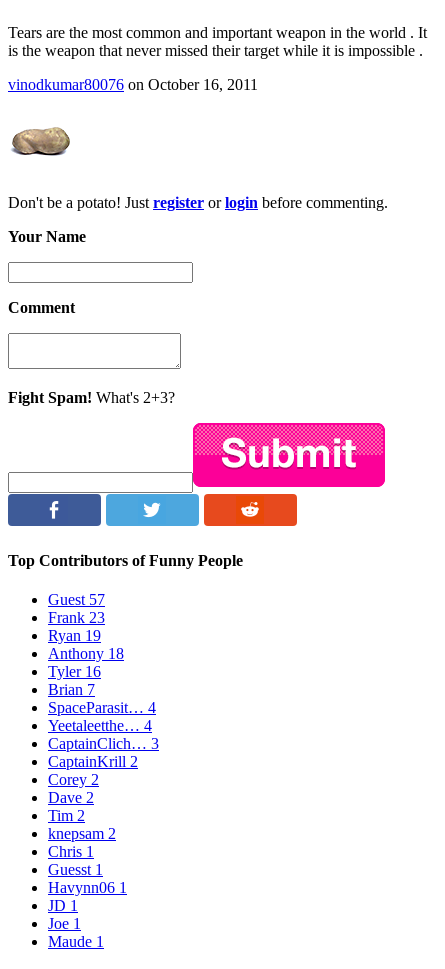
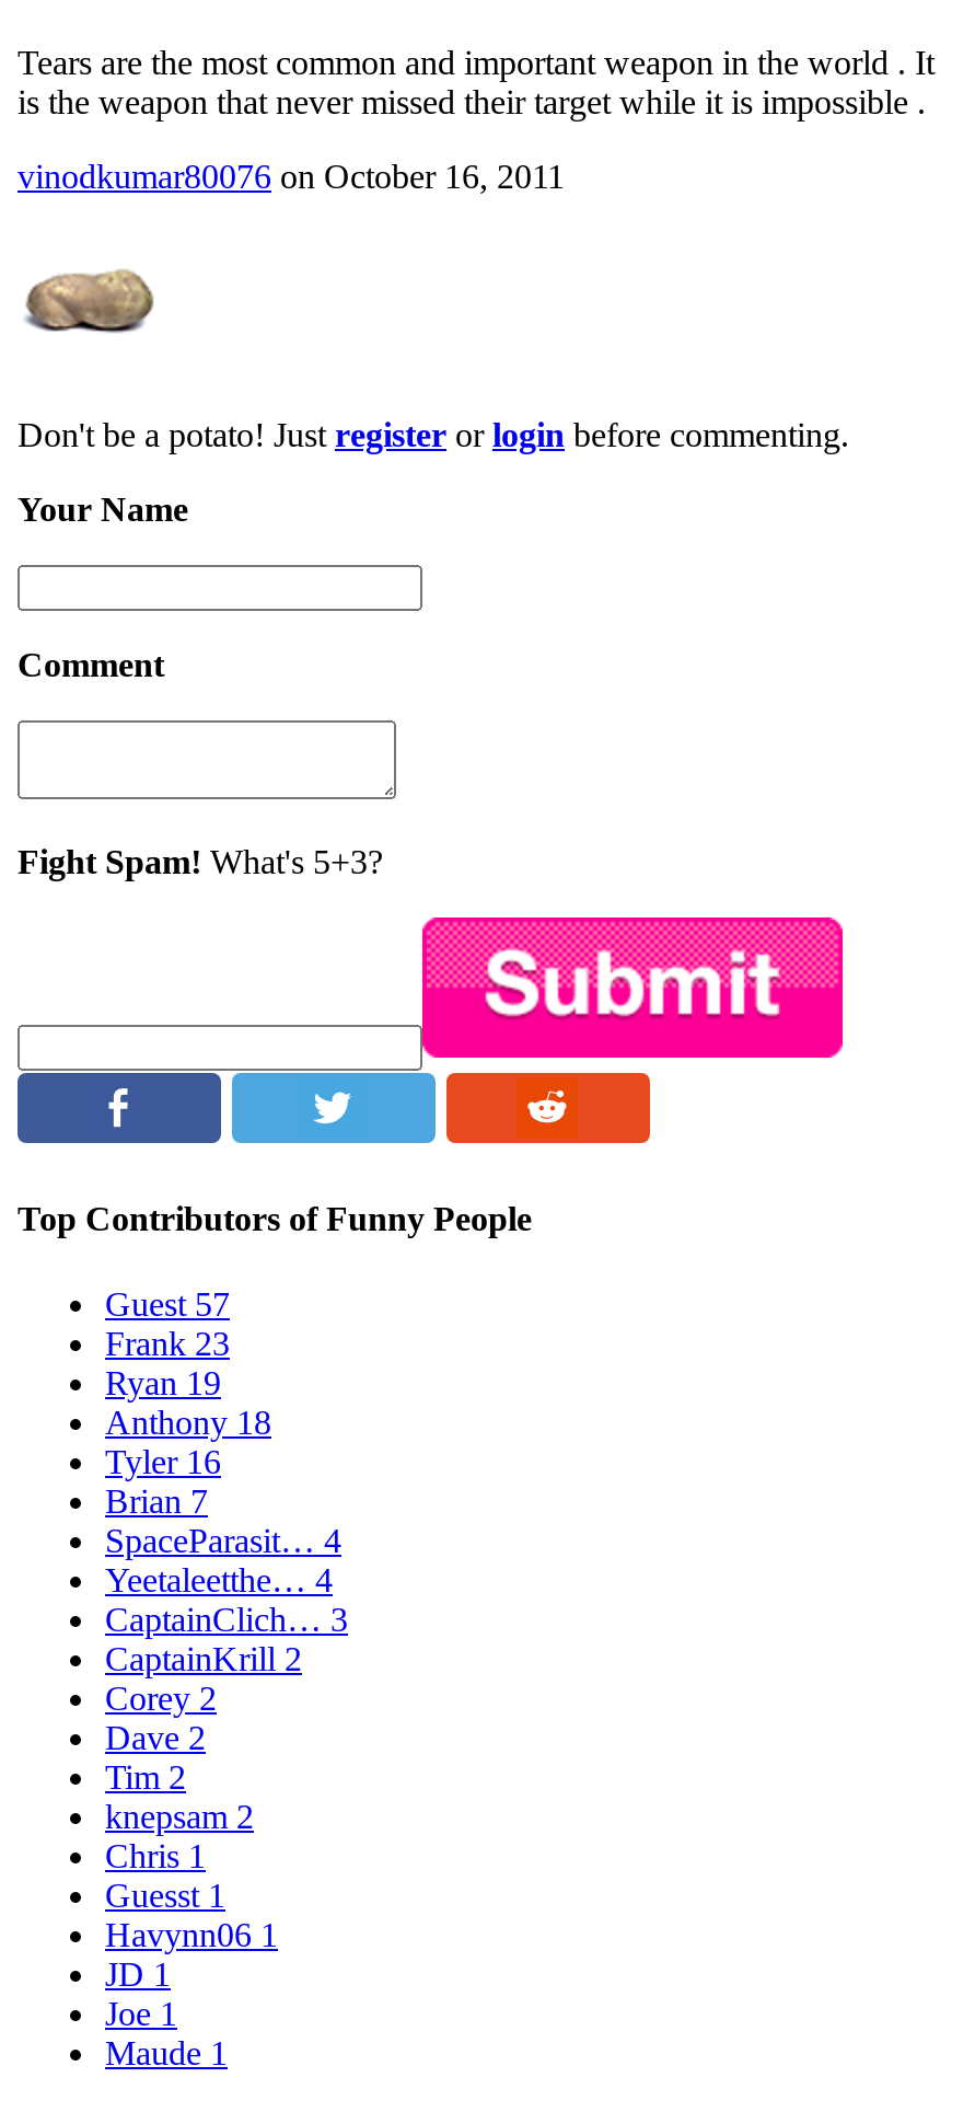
[8,389,175,406] Fight Spam! What's 2+3? -> [18,844,383,881] Fight Spam! What's 5+3?

